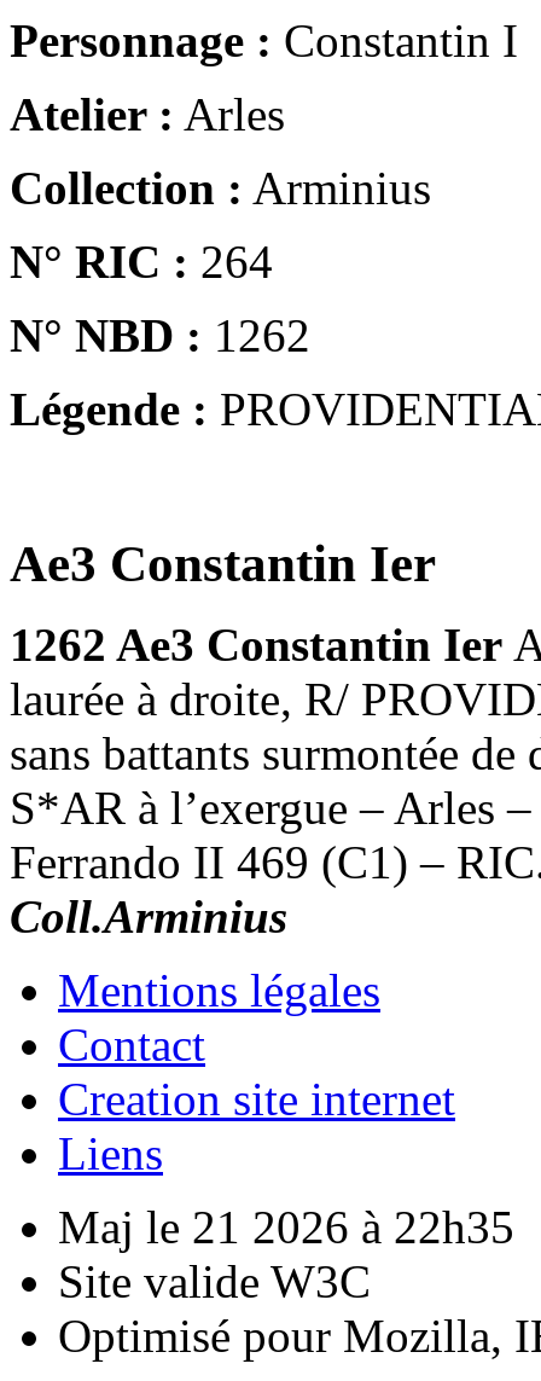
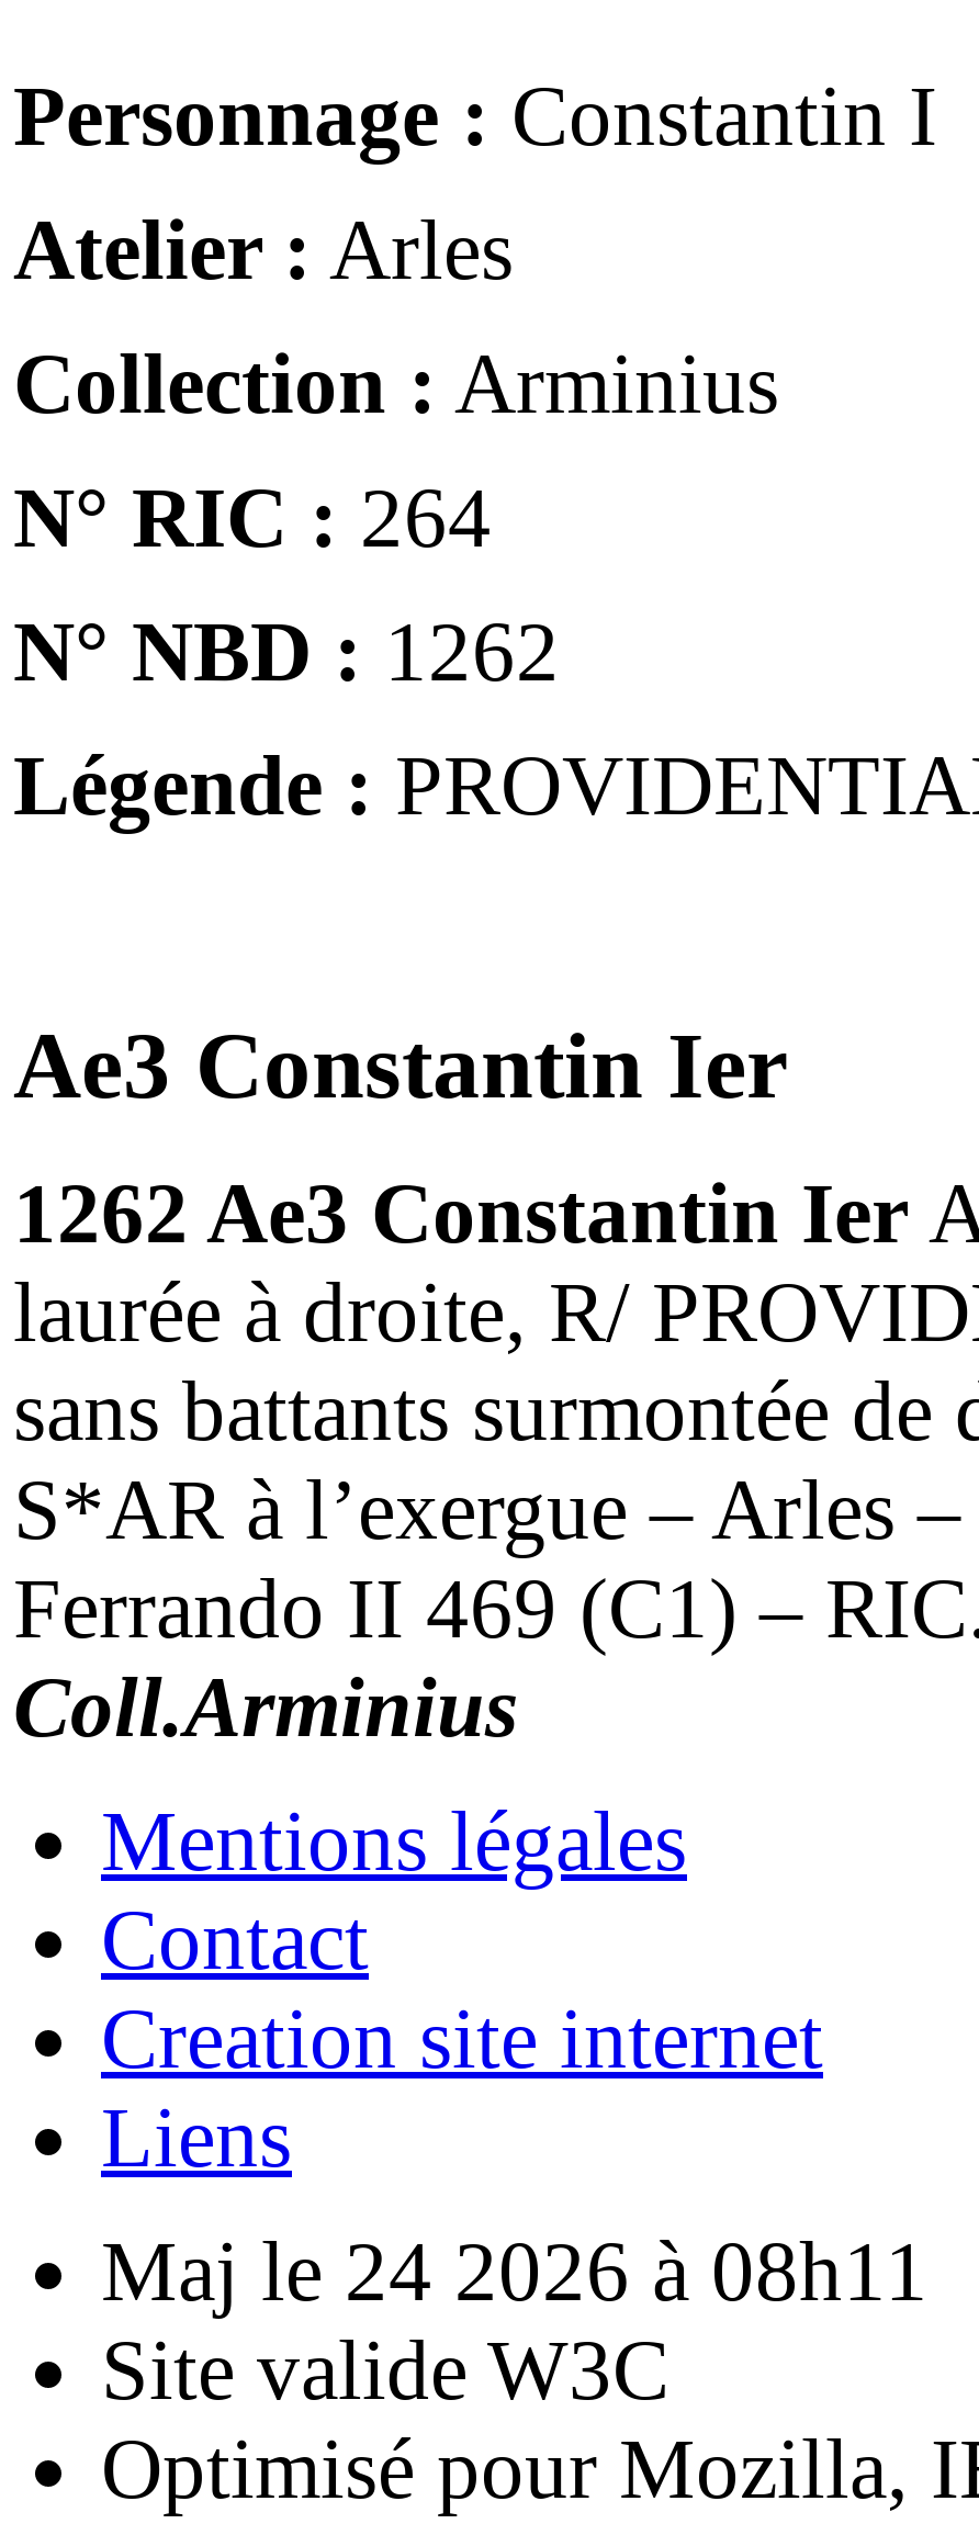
[58,1201,514,1253] Maj le 21 2026 à 22h35 -> [101,2223,929,2317] Maj le 24 2026 à 08h11

